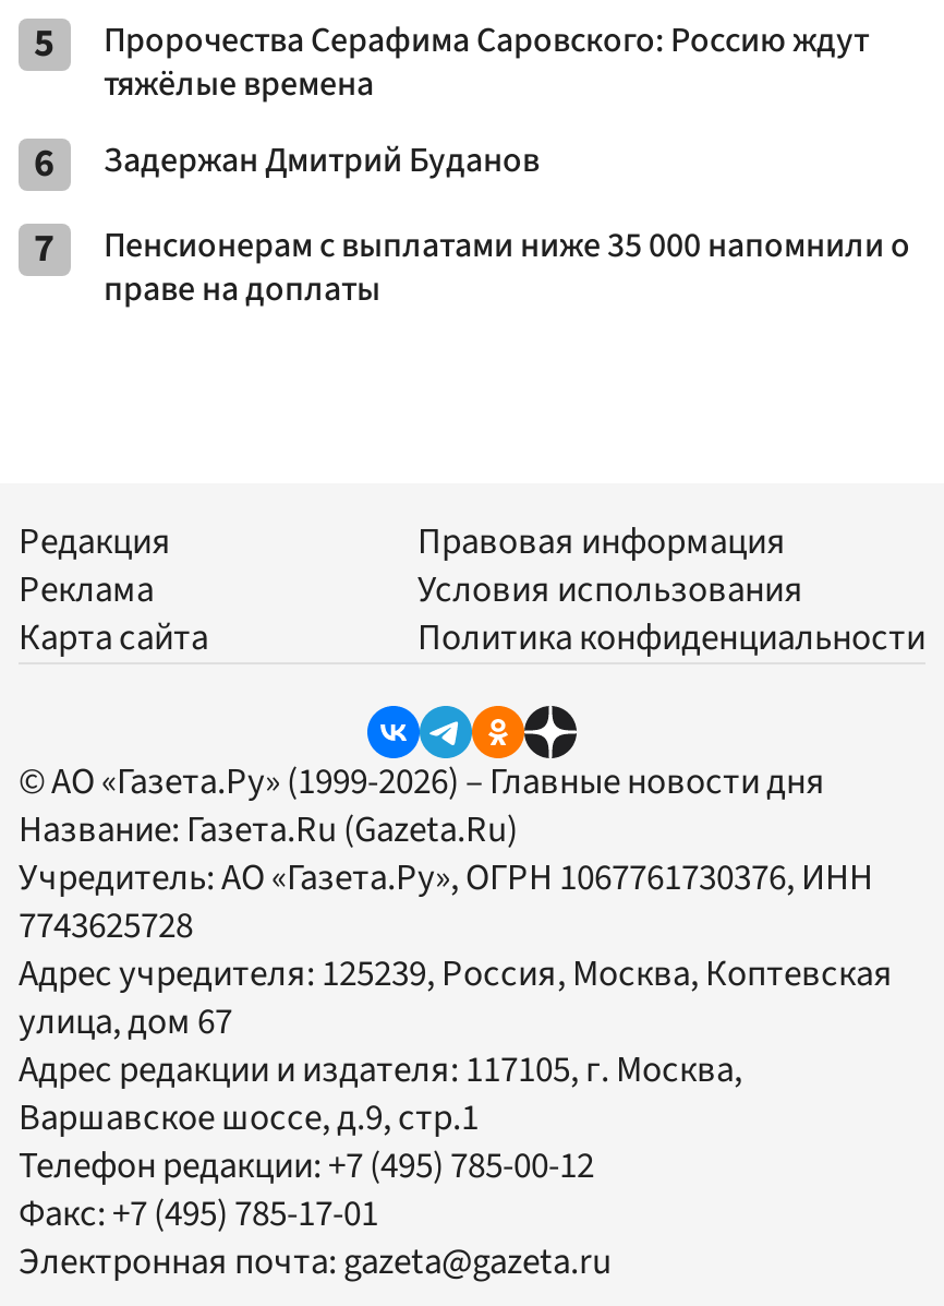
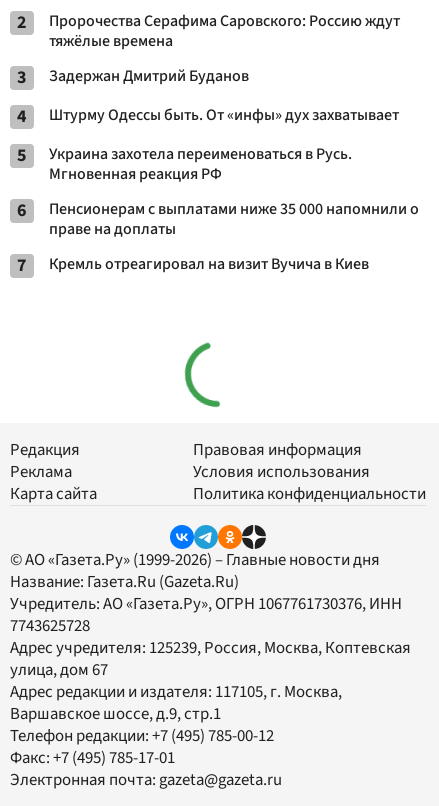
[34,15,869,70] 5 Пророчества Серафима Саровского: Россию ждут -> [17,10,400,35] 2 Пророчества Серафима Саровского: Россию ждут
[34,136,540,190] 6 Задержан Дмитрий Буданов -> [17,65,249,90] 3 Задержан Дмитрий Буданов
[34,221,56,275] 7 -> [17,104,399,223] 4 | Штурму Одессы быть. От «инфы» дух захватывает | 5 | Украина захотела переименоваться в Русь. | Мгновенная реакция РФ | 6
none -> [17,253,369,278] 7 | Кремль отреагировал на визит Вучича в Киев
none -> [184,342,221,408] [image]

